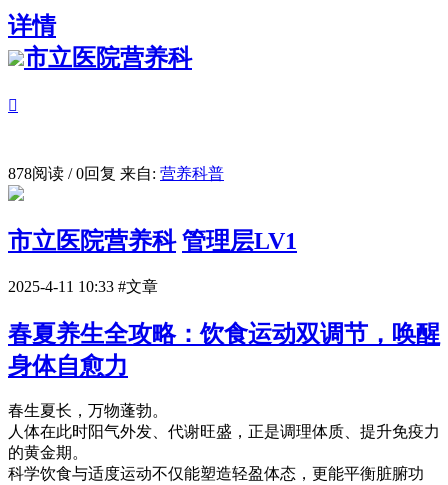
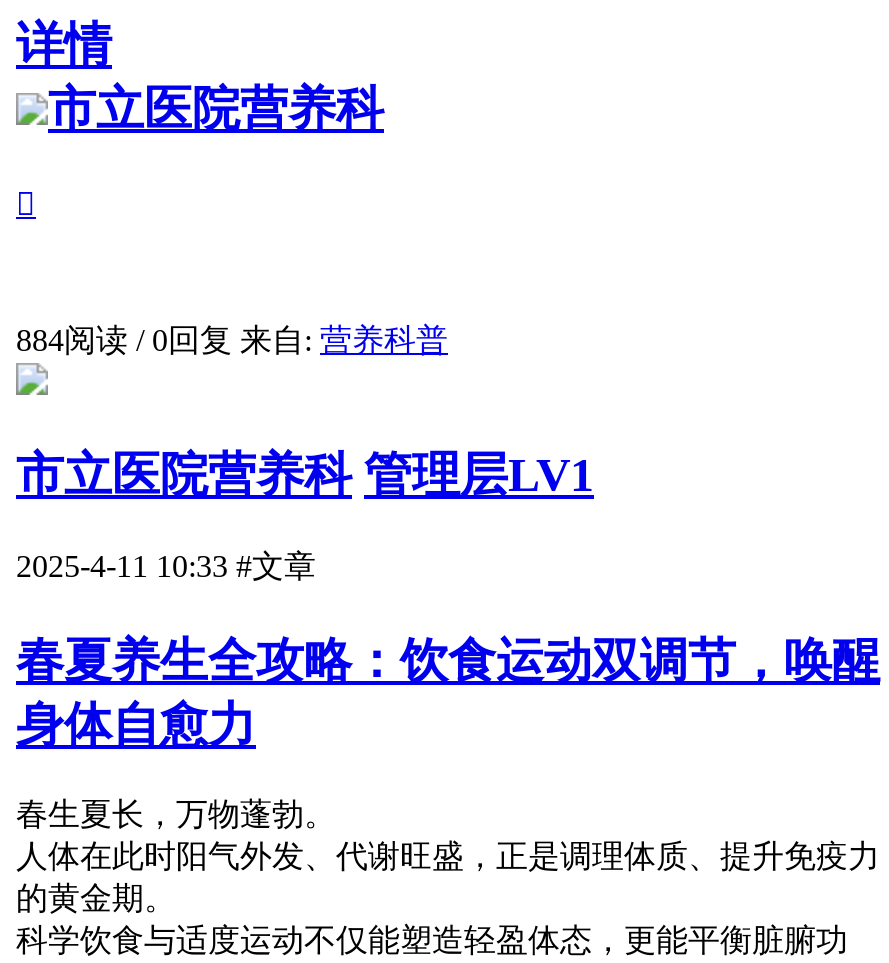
[8,165,224,182] 878阅读 / 0回复 来自:营养科普 -> [16,323,448,357] 884阅读 / 0回复 来自:营养科普

